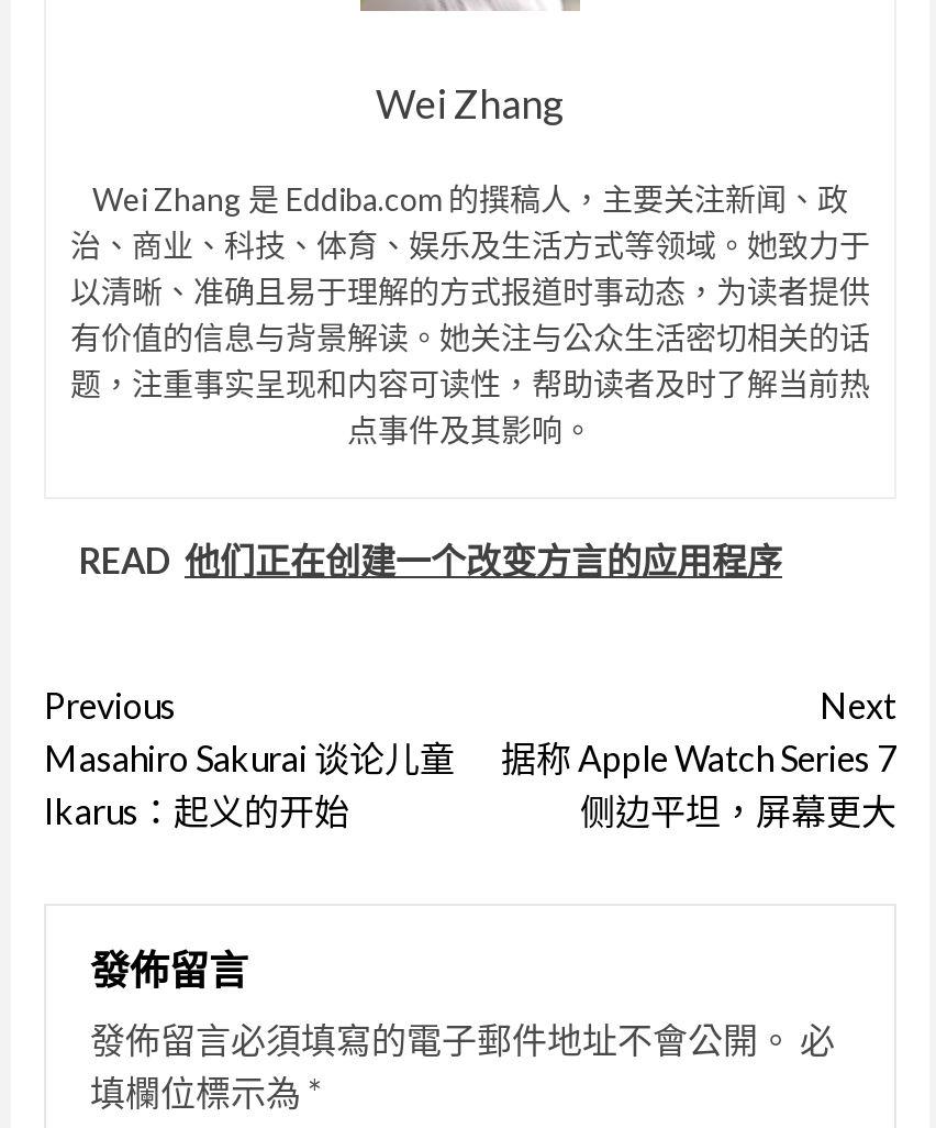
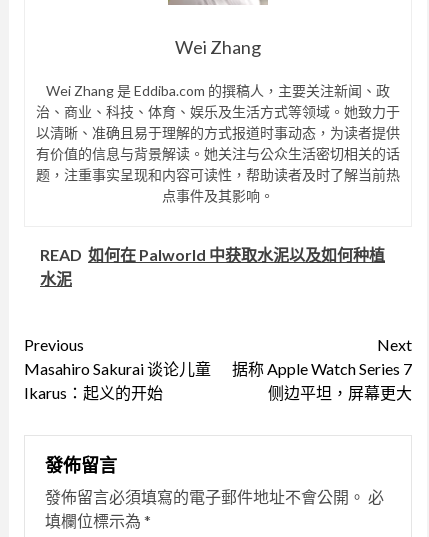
[79,539,782,581] READ 他们正在创建一个改变方言的应用程序 -> [40,245,385,288] READ 如何在 Palworld 中获取水泥以及如何种植 | 水泥

